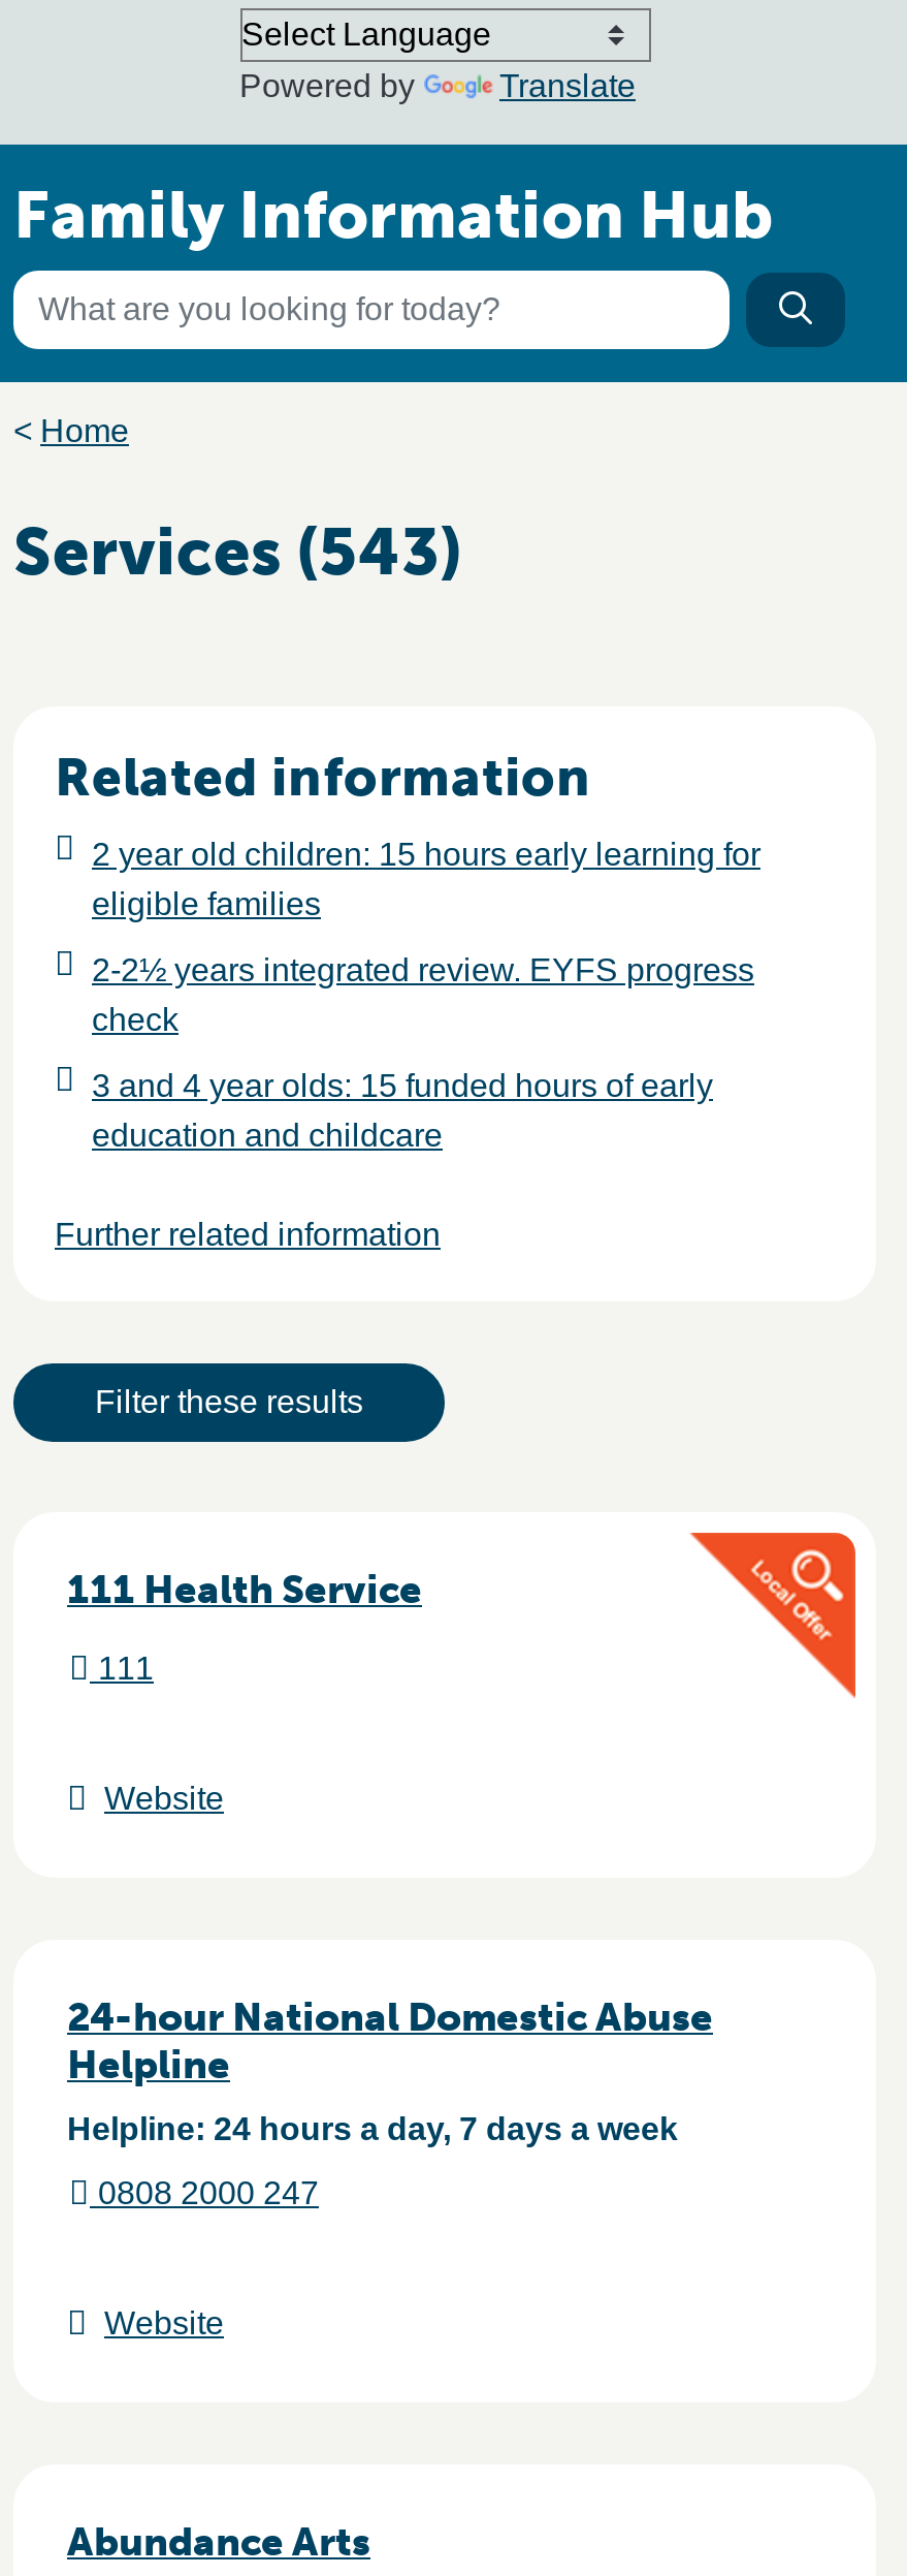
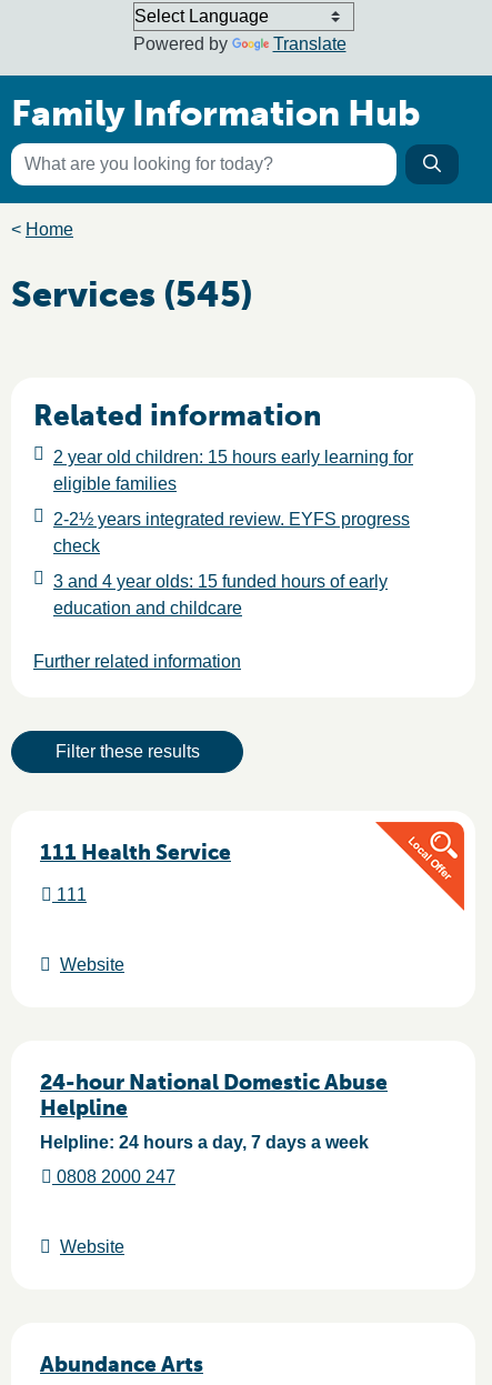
[13,512,463,591] Services (543) -> [11,273,253,315] Services (545)

